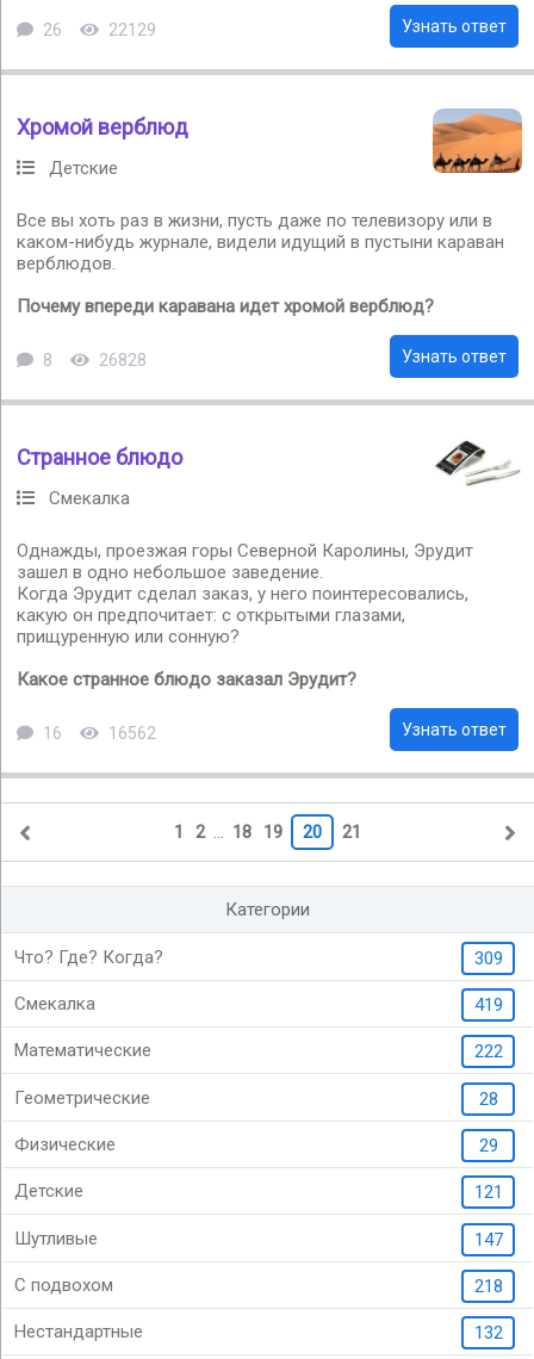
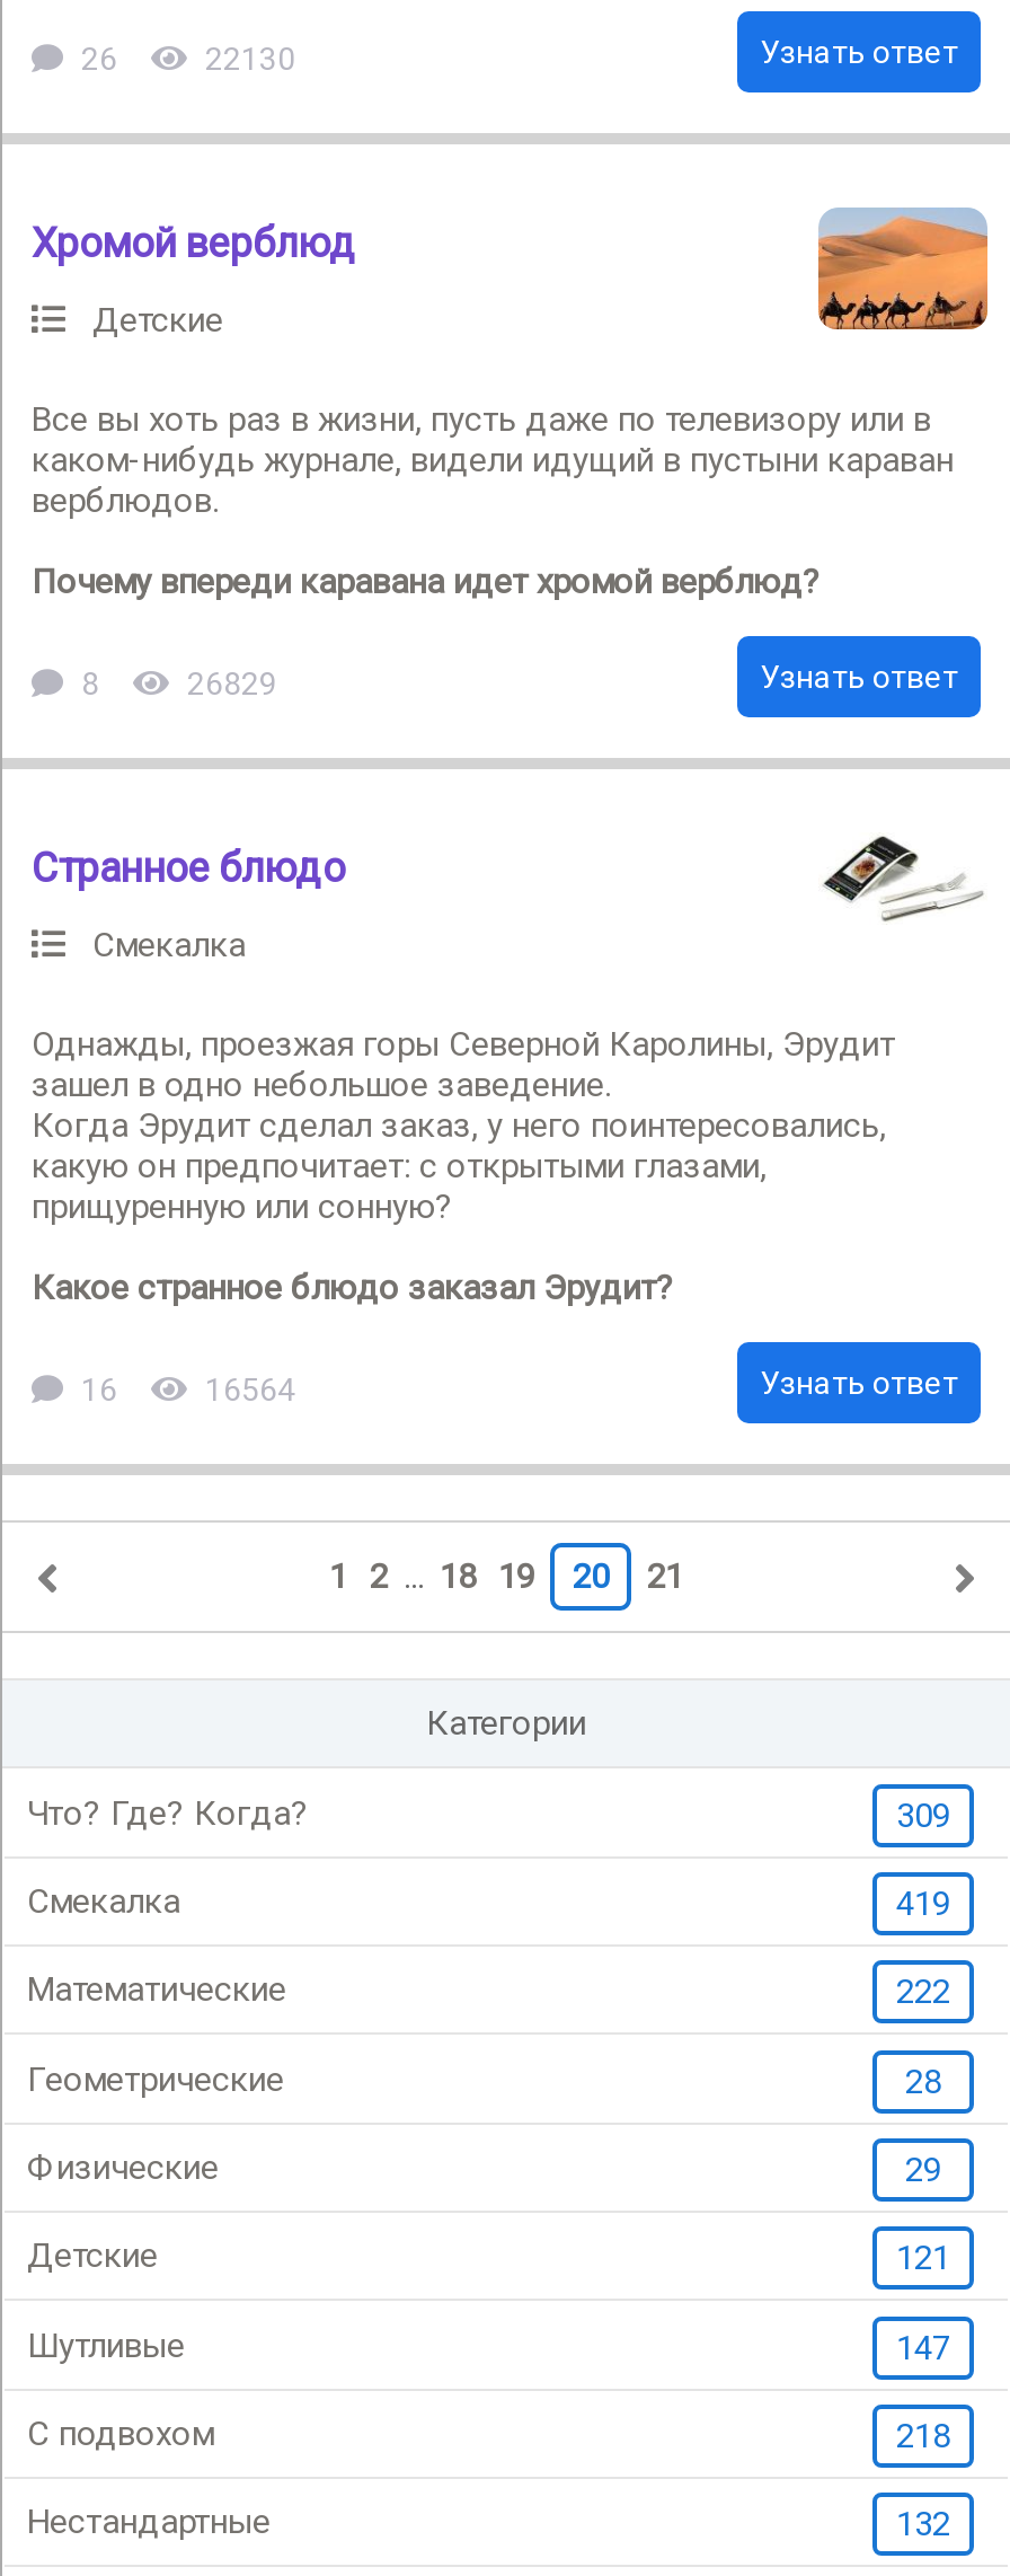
[108,20,156,39] 22129 -> [205,41,295,77] 22130
[99,350,147,370] 26828 -> [187,665,277,702] 26829
[108,724,156,743] 16562 -> [205,1371,295,1408] 16564

